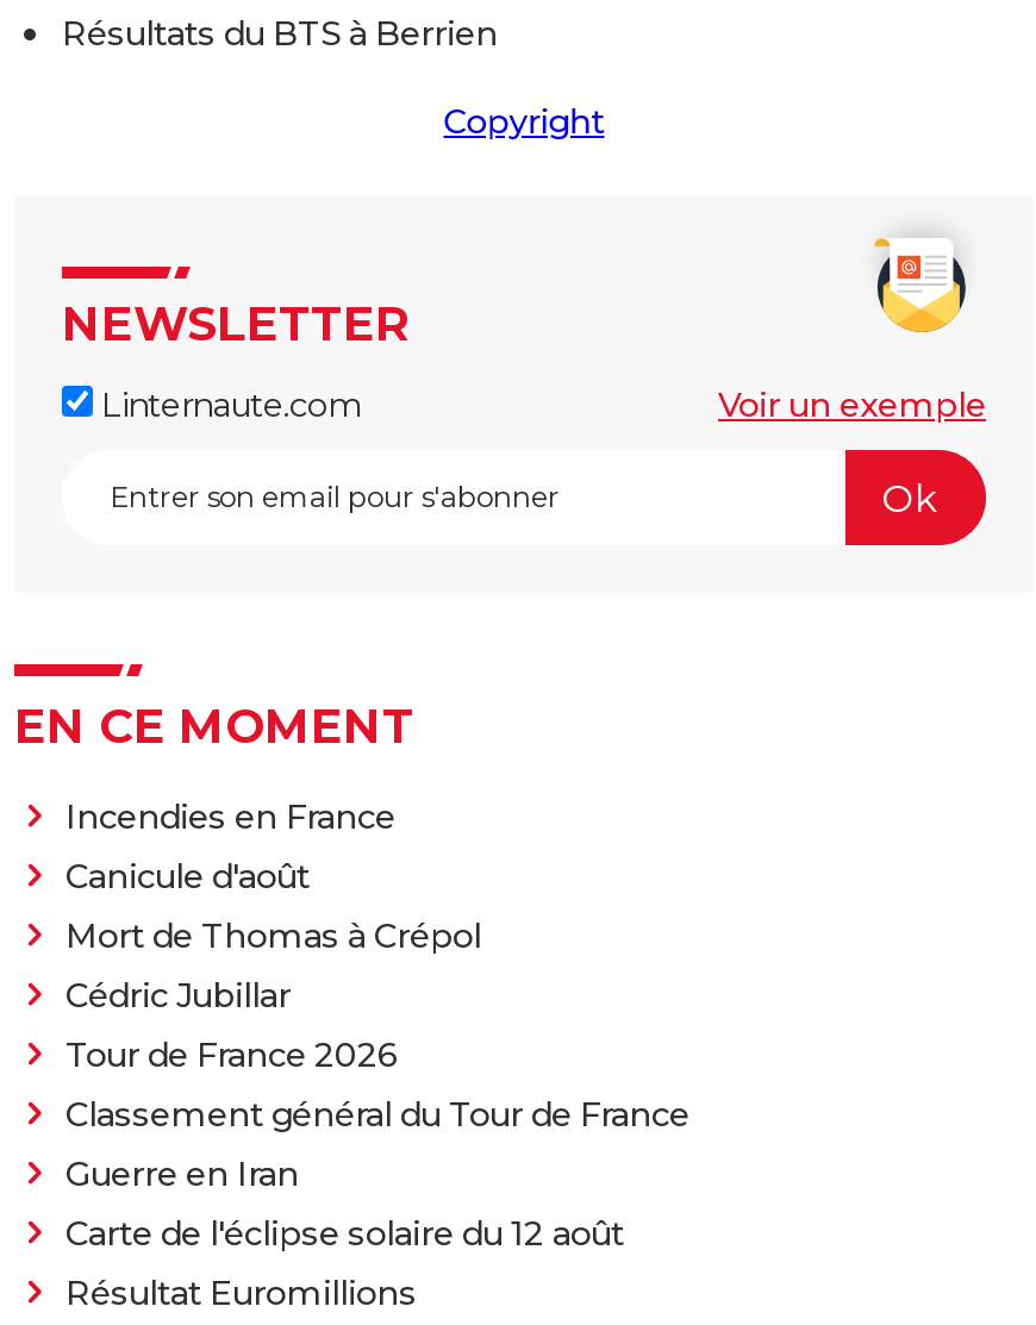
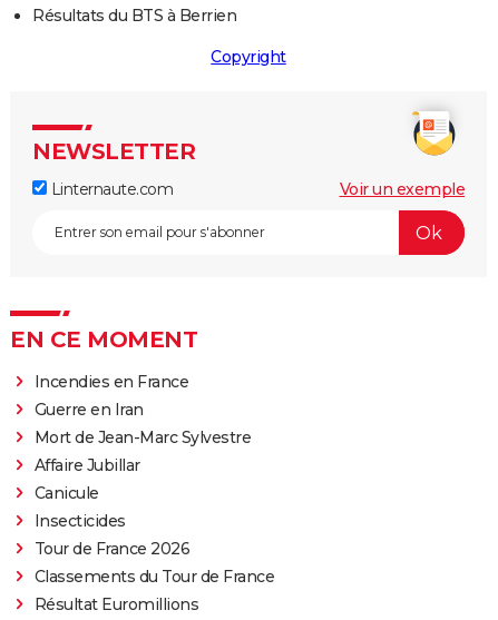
[65,855,689,1136] Canicule d'août | Mort de Thomas à Crépol | Cédric Jubillar | Classement général du Tour de France -> none
moved [65,1034,398,1077] -> [34,539,189,559]: Tour de France 2026
moved [65,1153,299,1196] -> [34,400,143,420]: Guerre en Iran
[65,1213,624,1255] Carte de l'éclipse solaire du 12 août -> [34,428,274,587] Mort de Jean-Marc Sylvestre | Affaire Jubillar | Canicule | Insecticides | Classements du Tour de France

